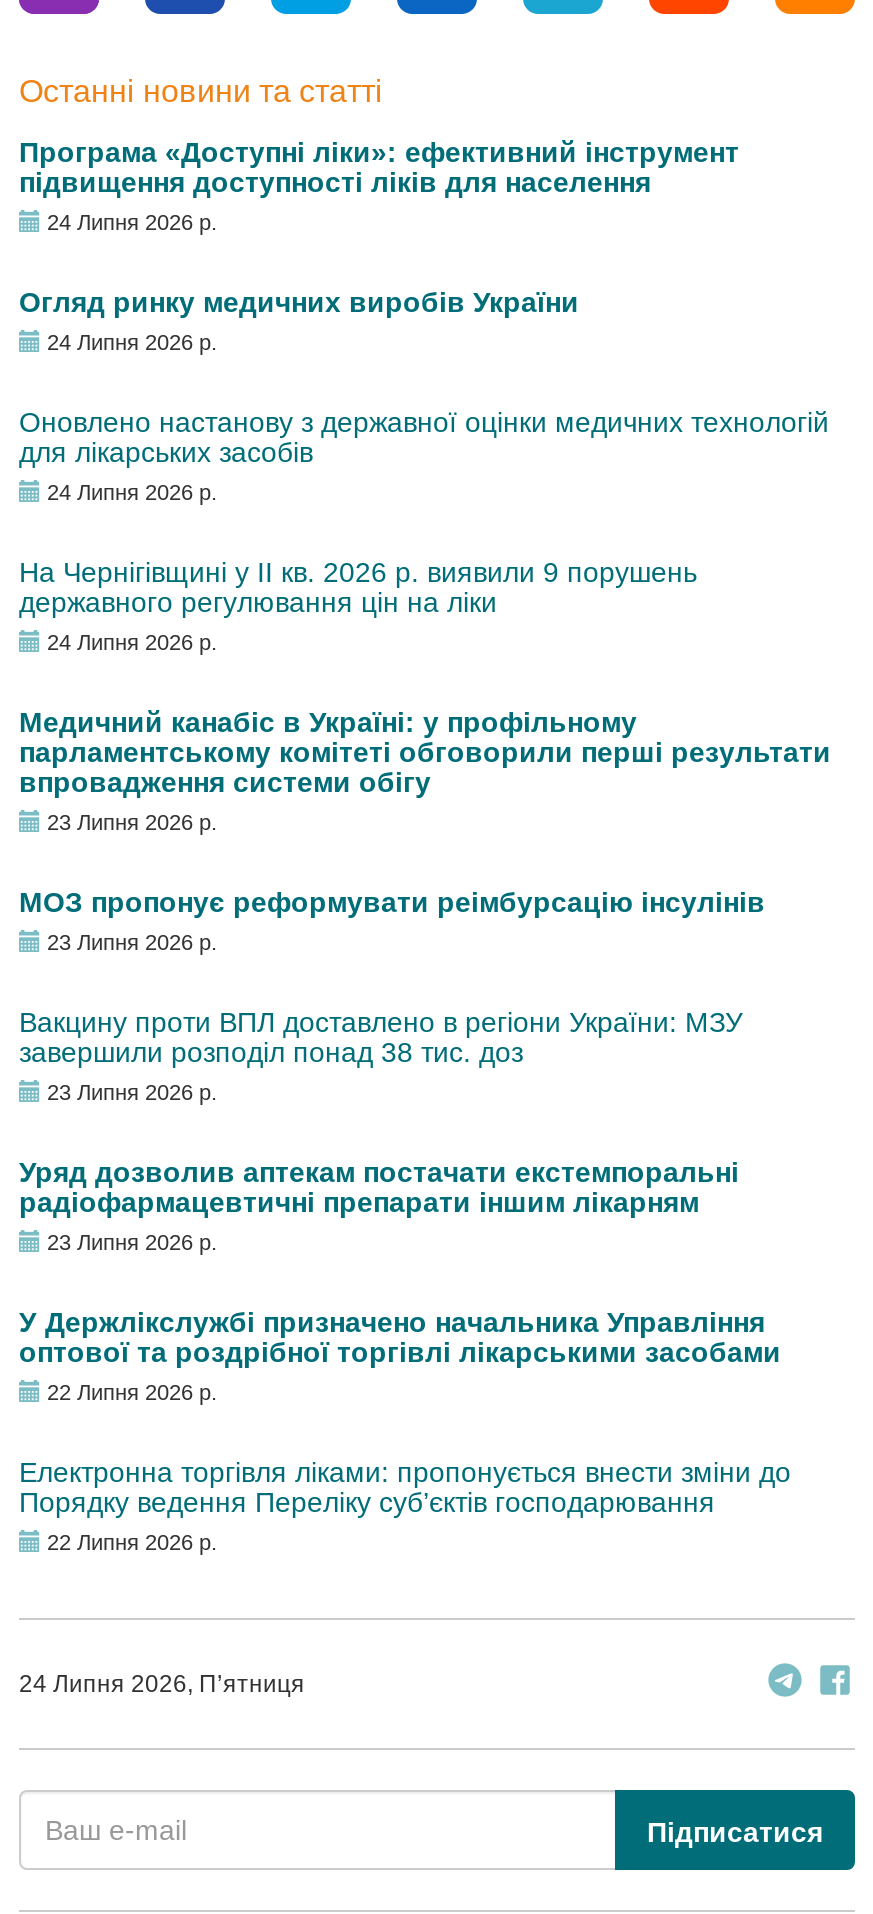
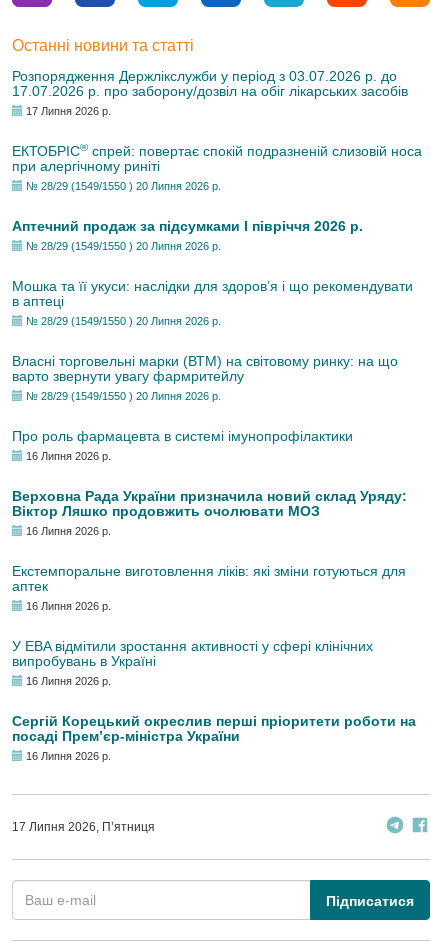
[19,136,739,234] Програма «Доступні ліки»: ефективний інструмент | підвищення доступності ліків для населення | 24 Липня 2026 р. -> [12,68,408,117] Розпорядження Держлікслужби у період з 03.07.2026 р. до | 17.07.2026 р. про заборону/дозвіл на обіг лікарських засобів | 17 Липня 2026 р.
[19,286,579,354] Огляд ринку медичних виробів України | 24 Липня 2026 р. -> [12,141,422,192] ЕКТОБРІС® спрей: повертає спокій подразненій слизовій носа | при алергічному риніті | № 28/29 (1549/1550 ) 20 Липня 2026 р.
[19,406,829,504] Оновлено настанову з державної оцінки медичних технологій | для лікарських засобів | 24 Липня 2026 р. -> [12,218,363,252] Аптечний продаж за підсумками І півріччя 2026 р. | № 28/29 (1549/1550 ) 20 Липня 2026 р.
[19,556,697,654] На Чернігівщині у ІІ кв. 2026 р. виявили 9 порушень | державного регулювання цін на ліки | 24 Липня 2026 р. -> [12,278,413,327] Мошка та її укуси: наслідки для здоров’я і що рекомендувати | в аптеці | № 28/29 (1549/1550 ) 20 Липня 2026 р.
[19,706,831,834] Медичний канабіс в Україні: у профільному | парламентському комітеті обговорили перші результати | впровадження системи обігу | 23 Липня 2026 р. -> [12,353,398,402] Власні торговельні марки (ВТМ) на світовому ринку: на що | варто звернути увагу фармритейлу | № 28/29 (1549/1550 ) 20 Липня 2026 р.
[19,886,765,954] МОЗ пропонує реформувати реімбурсацію інсулінів | 23 Липня 2026 р. -> [12,428,353,462] Про роль фармацевта в системі імунопрофілактики | 16 Липня 2026 р.
[19,1006,743,1104] Вакцину проти ВПЛ доставлено в регіони України: МЗУ | завершили розподіл понад 38 тис. доз | 23 Липня 2026 р. -> [12,488,407,537] Верховна Рада України призначила новий склад Уряду: | Віктор Ляшко продовжить очолювати МОЗ | 16 Липня 2026 р.
[19,1156,739,1254] Уряд дозволив аптекам постачати екстемпоральні | радіофармацевтичні препарати іншим лікарням | 23 Липня 2026 р. -> [12,563,406,612] Екстемпоральне виготовлення ліків: які зміни готуються для | аптек | 16 Липня 2026 р.
[19,1306,781,1404] У Держлікслужбі призначено начальника Управління | оптової та роздрібної торгівлі лікарськими засобами | 22 Липня 2026 р. -> [12,638,373,687] У EBA відмітили зростання активності у сфері клінічних | випробувань в Україні | 16 Липня 2026 р.
[19,1456,791,1554] Електронна торгівля ліками: пропонується внести зміни до | Порядку ведення Переліку суб’єктів господарювання | 22 Липня 2026 р. -> [12,713,416,762] Сергій Корецький окреслив перші пріоритети роботи на | посаді Прем’єр-міністра України | 16 Липня 2026 р.
[19,1670,305,1698] 24 Липня 2026, П’ятниця -> [12,820,155,834] 17 Липня 2026, П’ятниця

